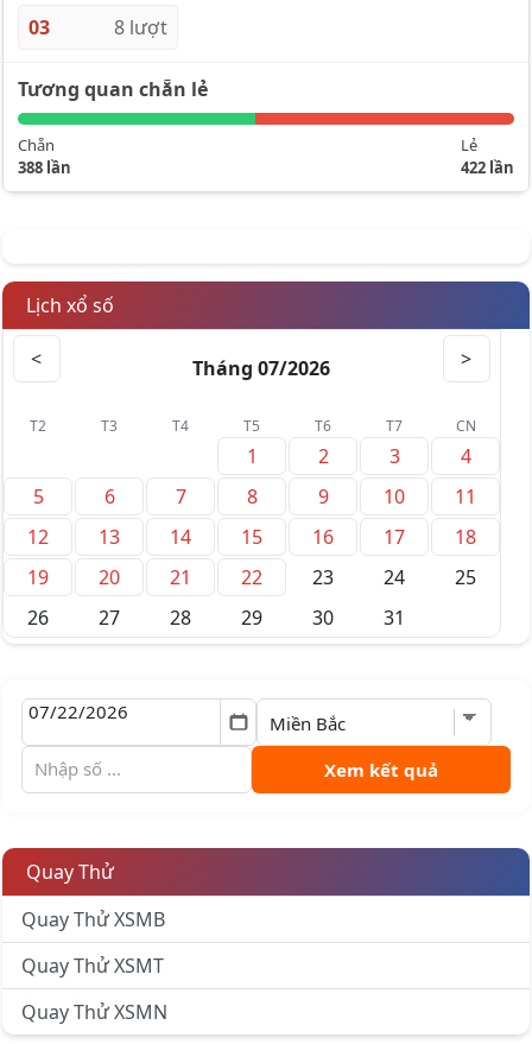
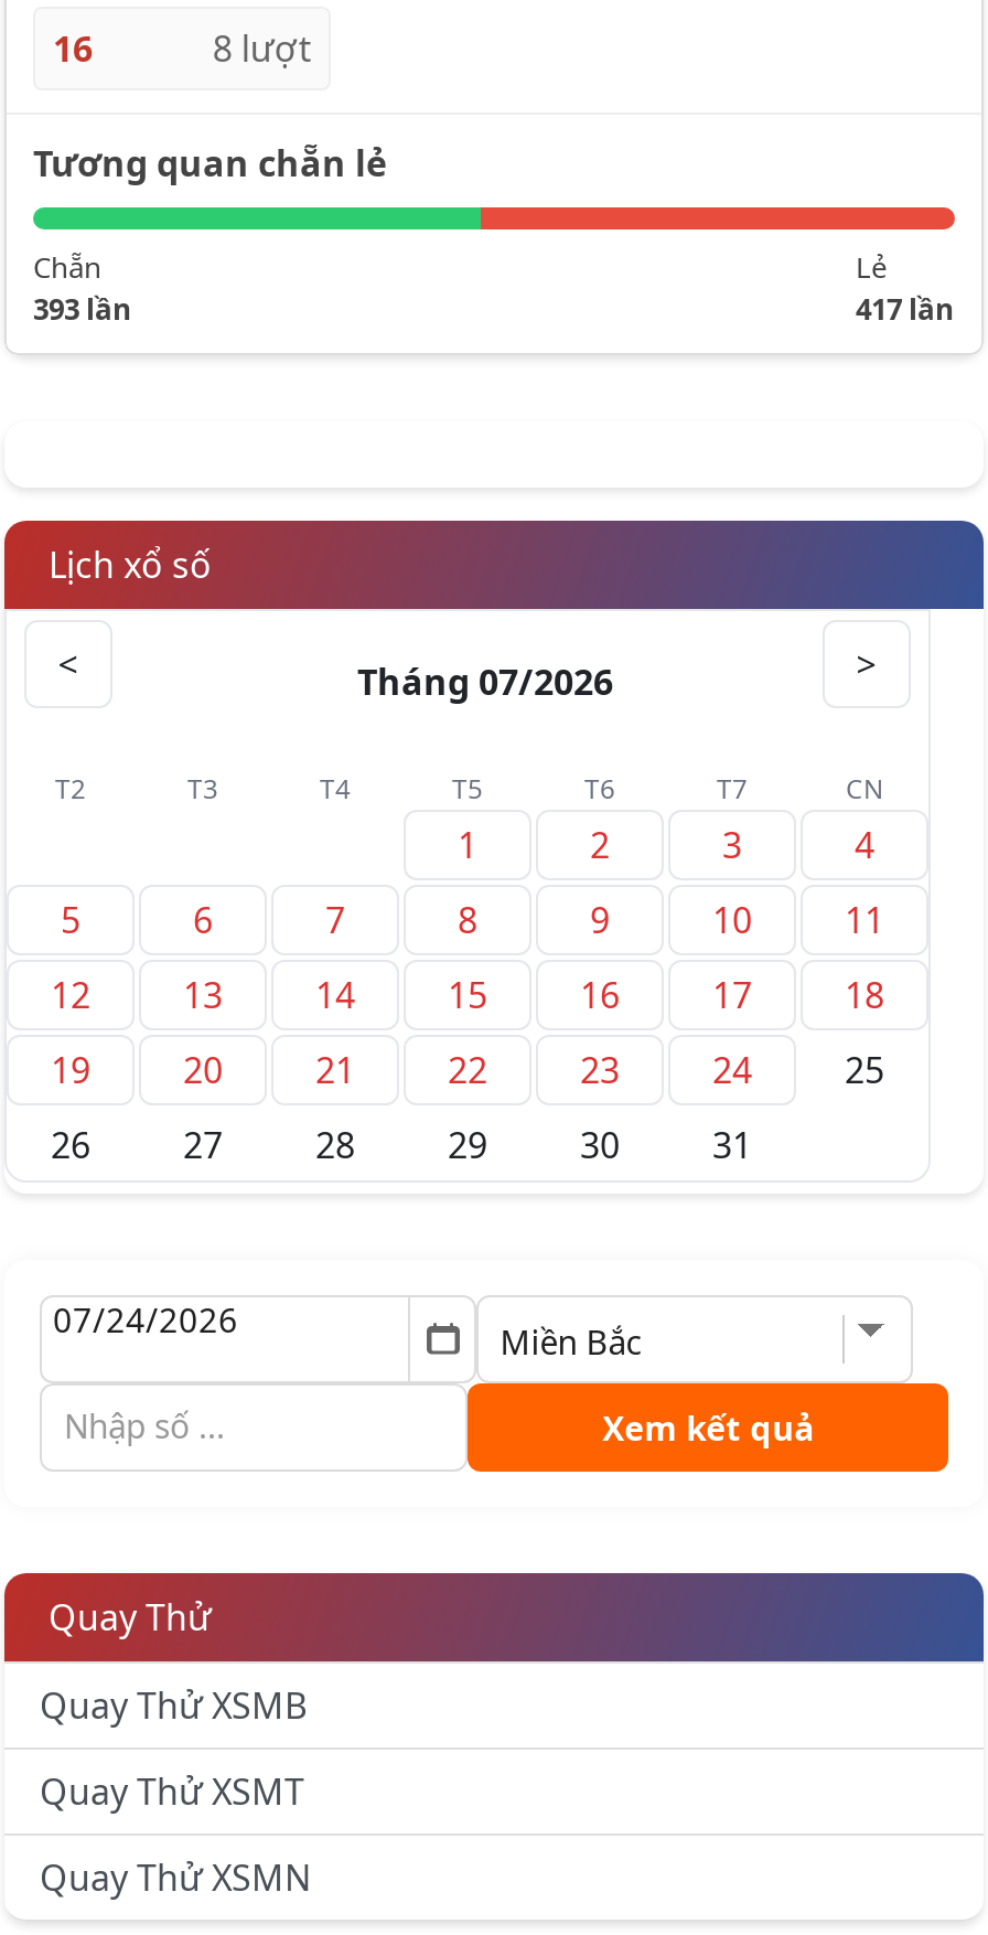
[28,14,50,40] 03 -> [53,24,93,73] 16
[18,157,71,178] 388 lần -> [33,289,132,329] 393 lần
[461,157,514,178] 422 lần -> [856,289,955,329] 417 lần

